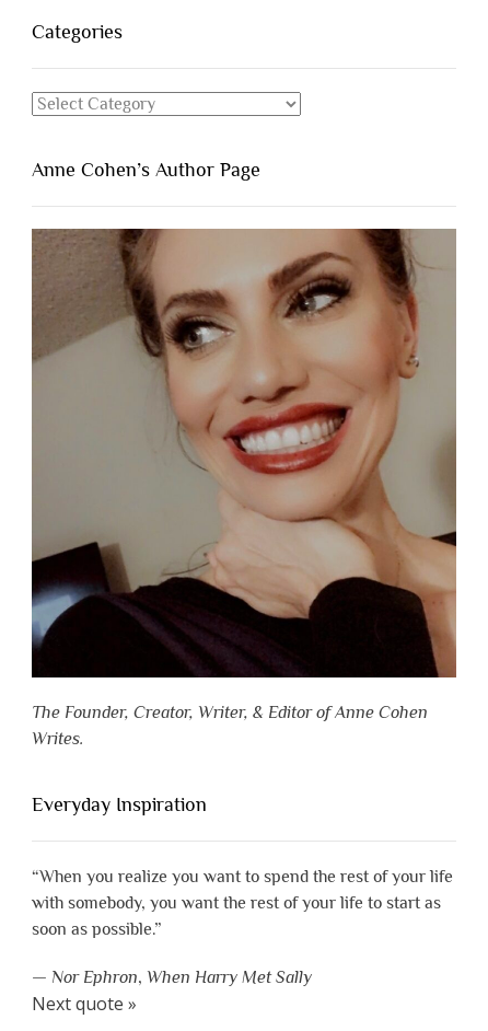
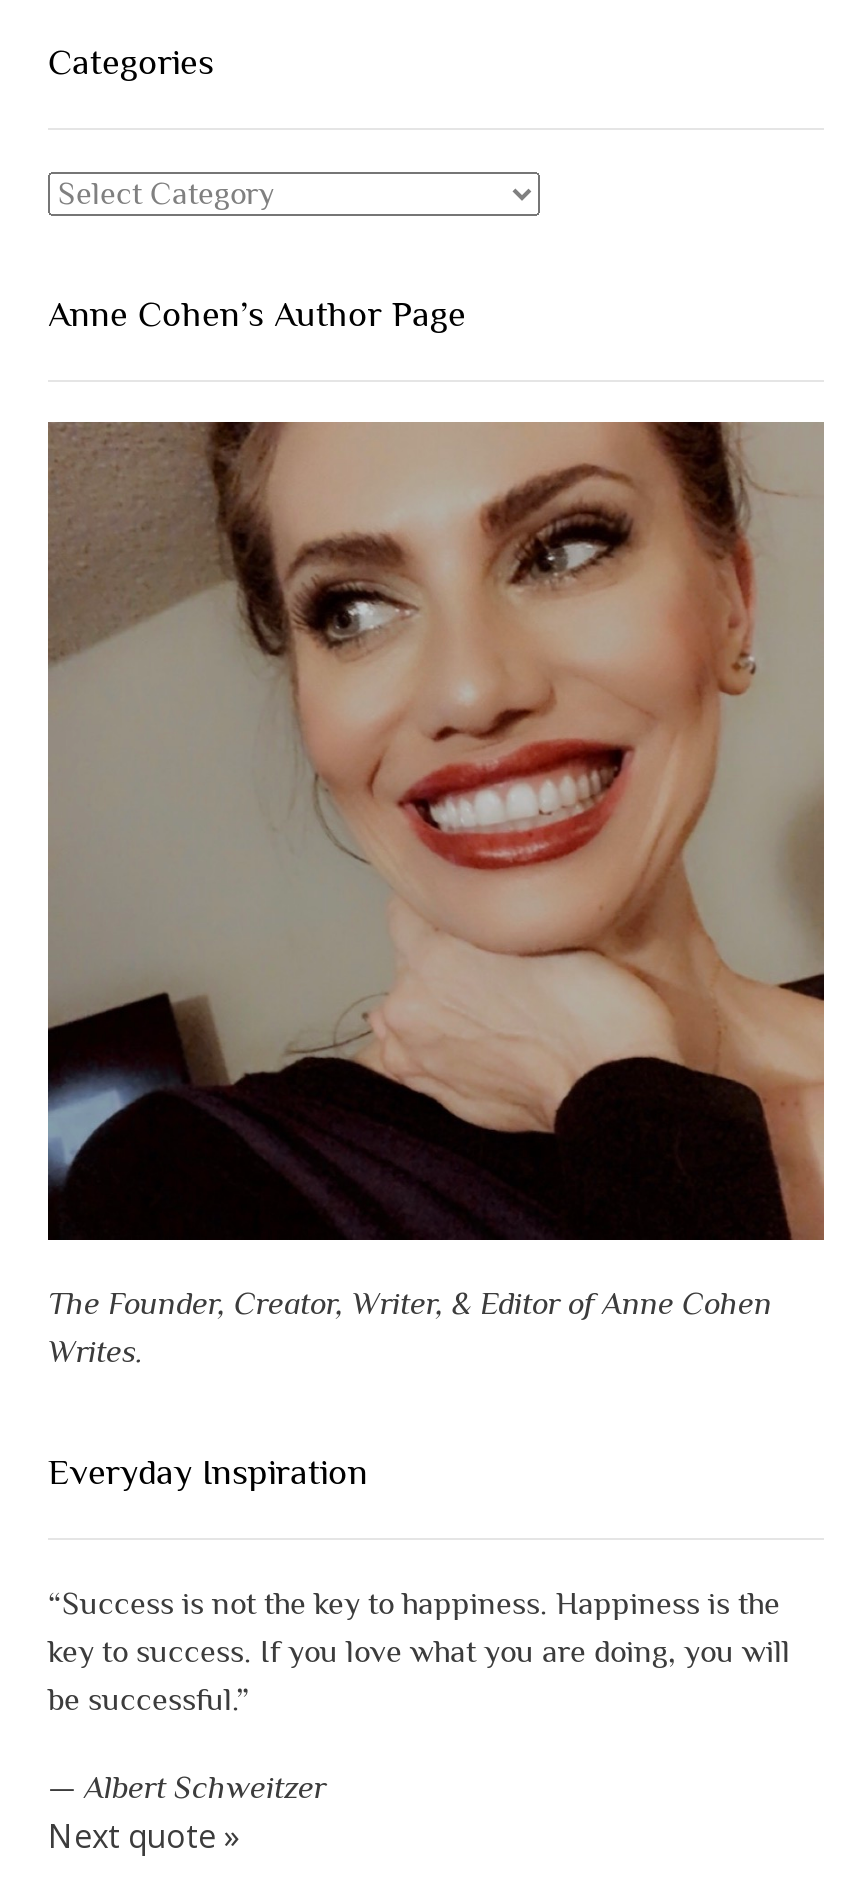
[32,867,453,939] “When you realize you want to spend the rest of your life | with somebody, you want the rest of your life to start as | soon as possible.” -> [48,1587,790,1719] “Success is not the key to happiness. Happiness is the | key to success. If you love what you are doing, you will | be successful.”
[32,968,312,987] — Nor Ephron, When Harry Met Sally -> [48,1771,326,1807] — Albert Schweitzer

